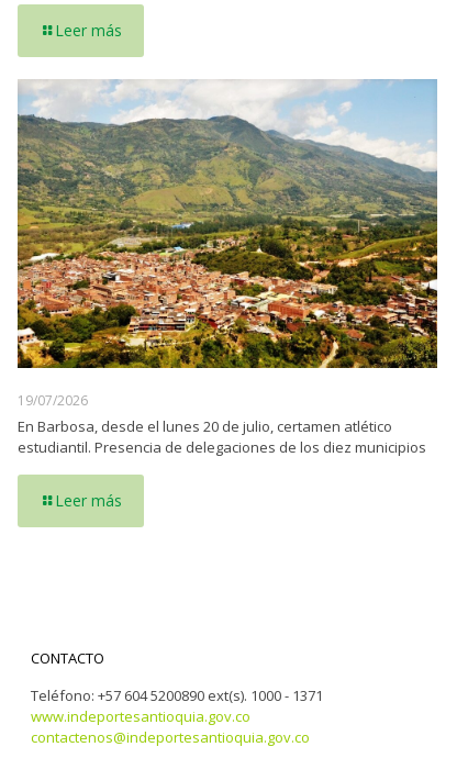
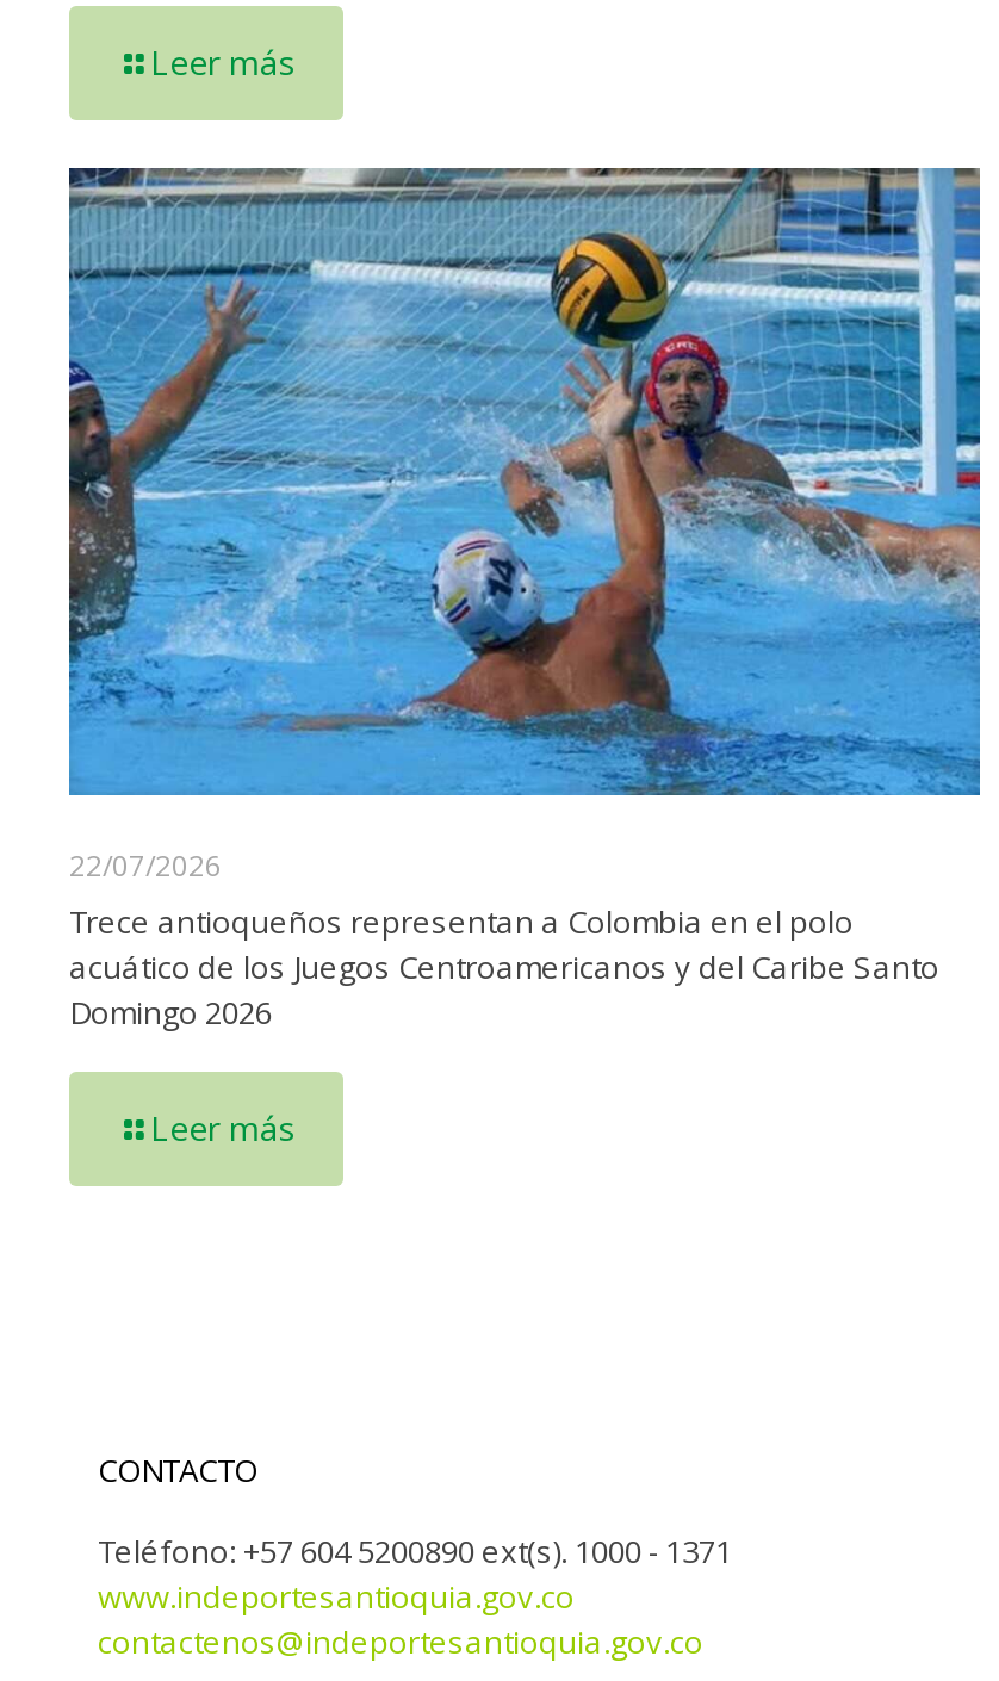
[16,79,438,457] [image] | 19/07/2026 | En Barbosa, desde el lunes 20 de julio, certamen atlético | estudiantil. Presencia de delegaciones de los diez municipios -> [67,166,982,1033] [image] | 22/07/2026 | Trece antioqueños representan a Colombia en el polo | acuático de los Juegos Centroamericanos y del Caribe Santo | Domingo 2026

